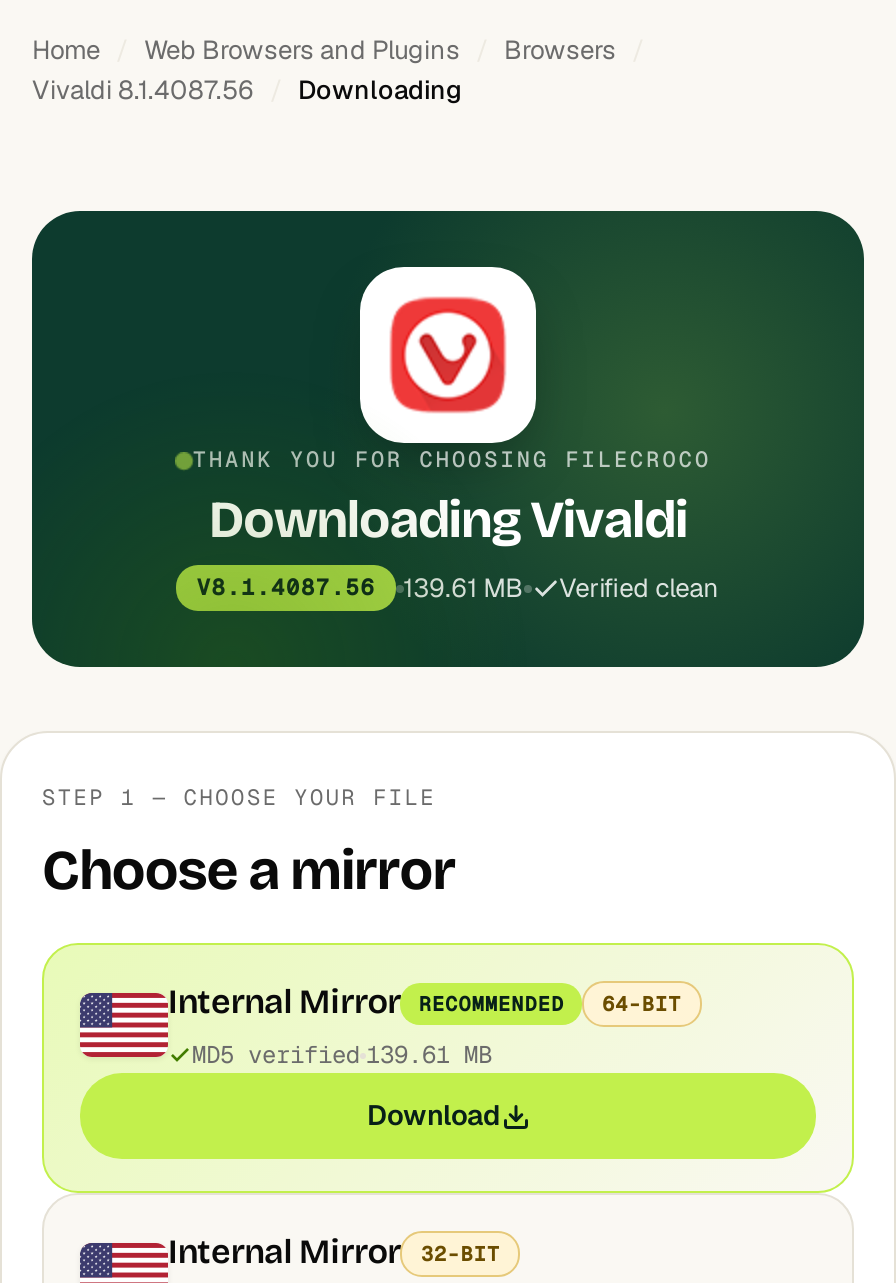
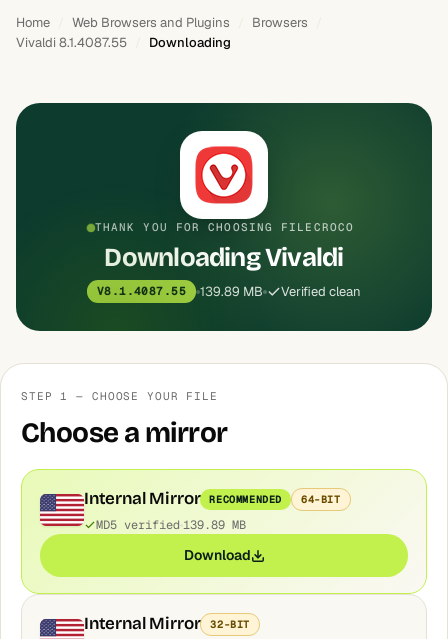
[32,73,462,107] Vivaldi 8.1.4087.56 Downloading -> [16,34,231,51] Vivaldi 8.1.4087.55 Downloading
[197,570,523,604] V8.1.4087.56 | 139.61 MB -> [97,282,263,299] V8.1.4087.55 | 139.89 MB
[192,1039,492,1071] MD5 verified 139.61 MB -> [96,517,246,533] MD5 verified 139.89 MB

